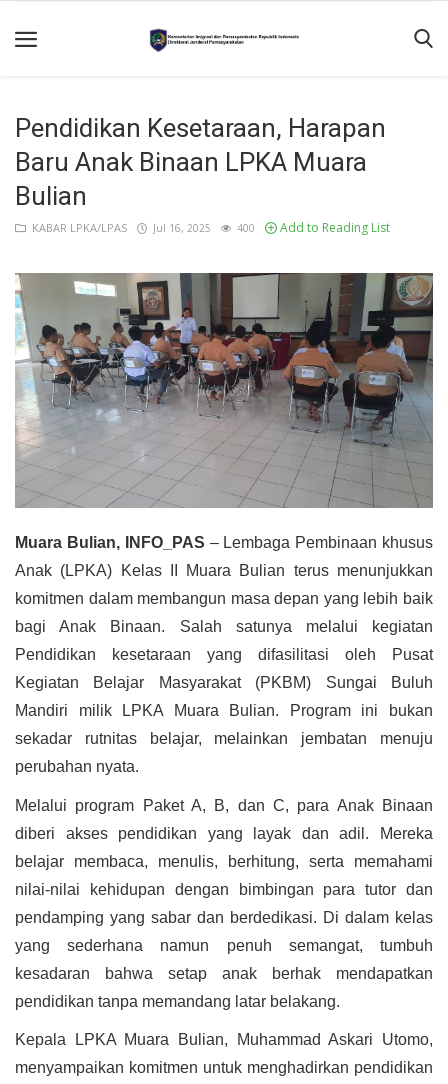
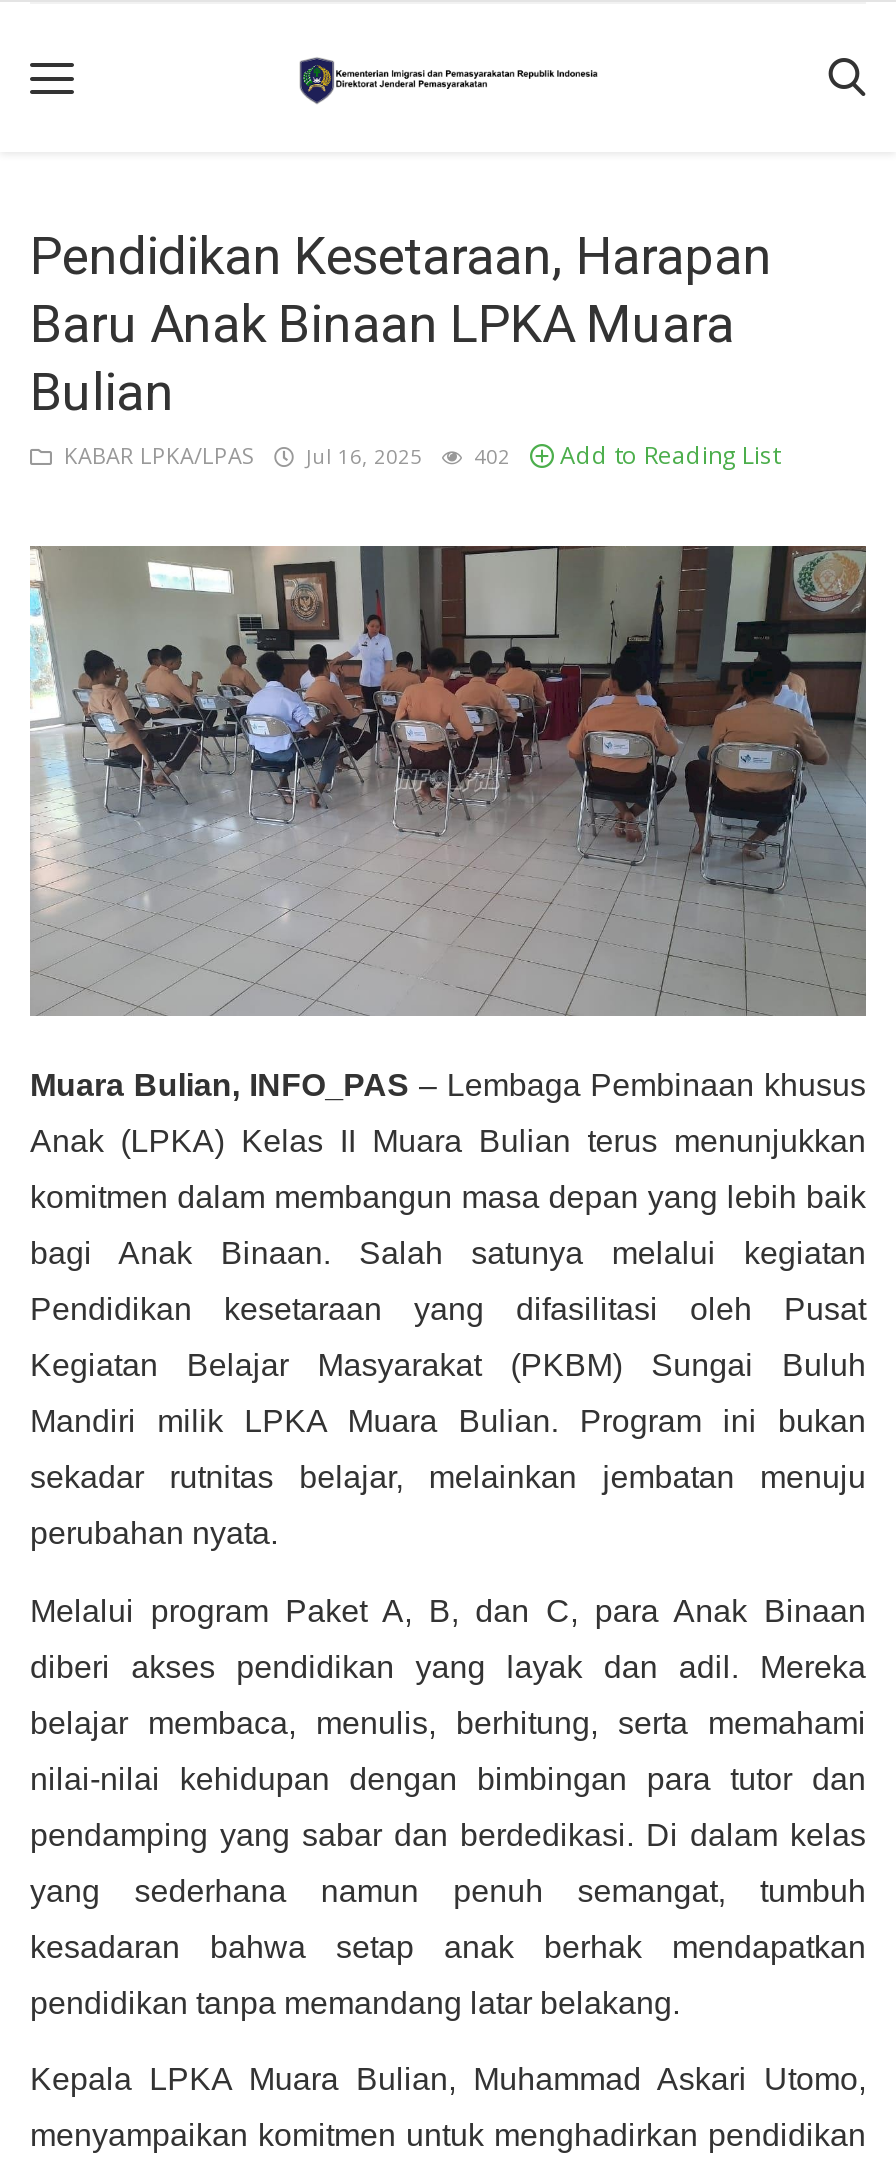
[231,221,255,235] 400 -> [462,442,510,470] 402

